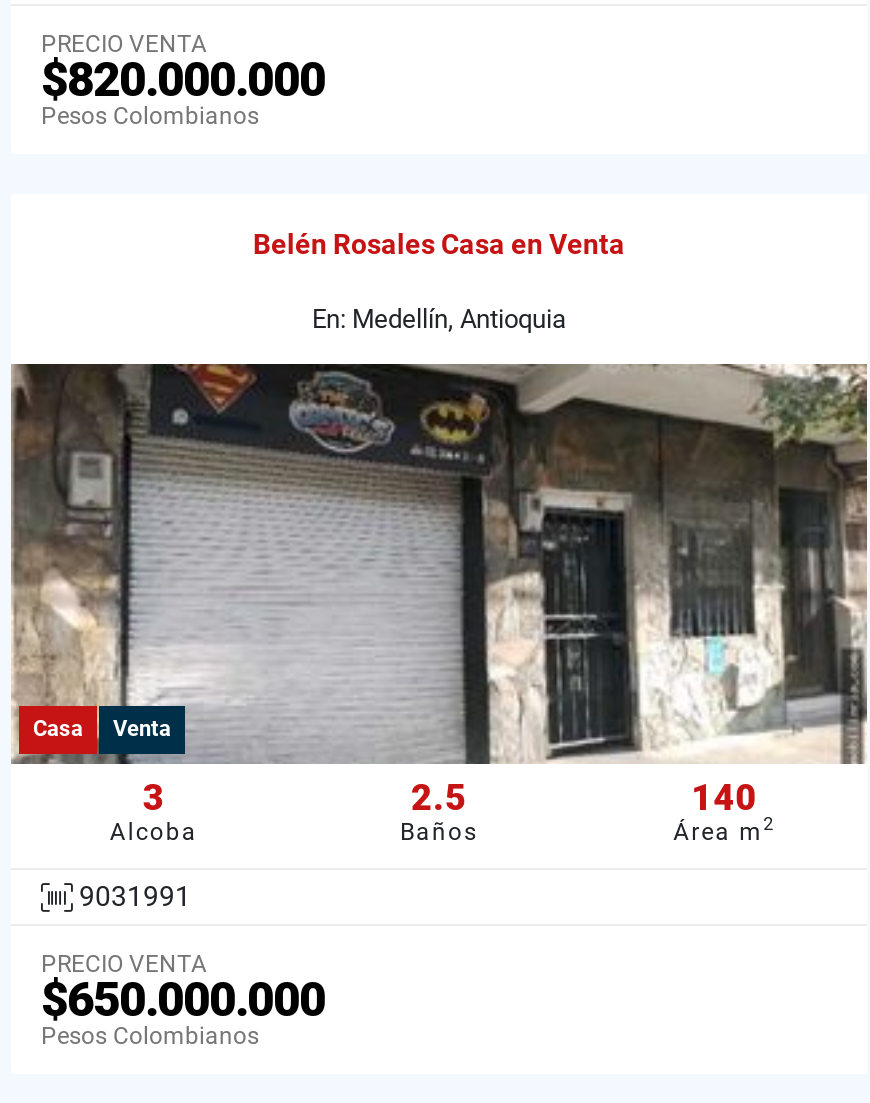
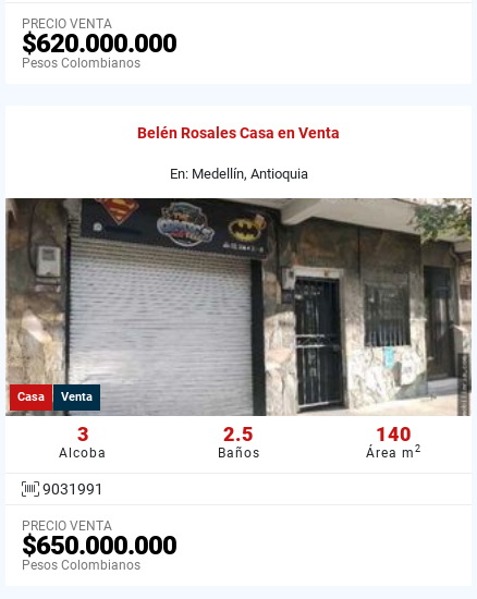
[41,52,325,108] $820.000.000 -> [22,28,176,59] $620.000.000

